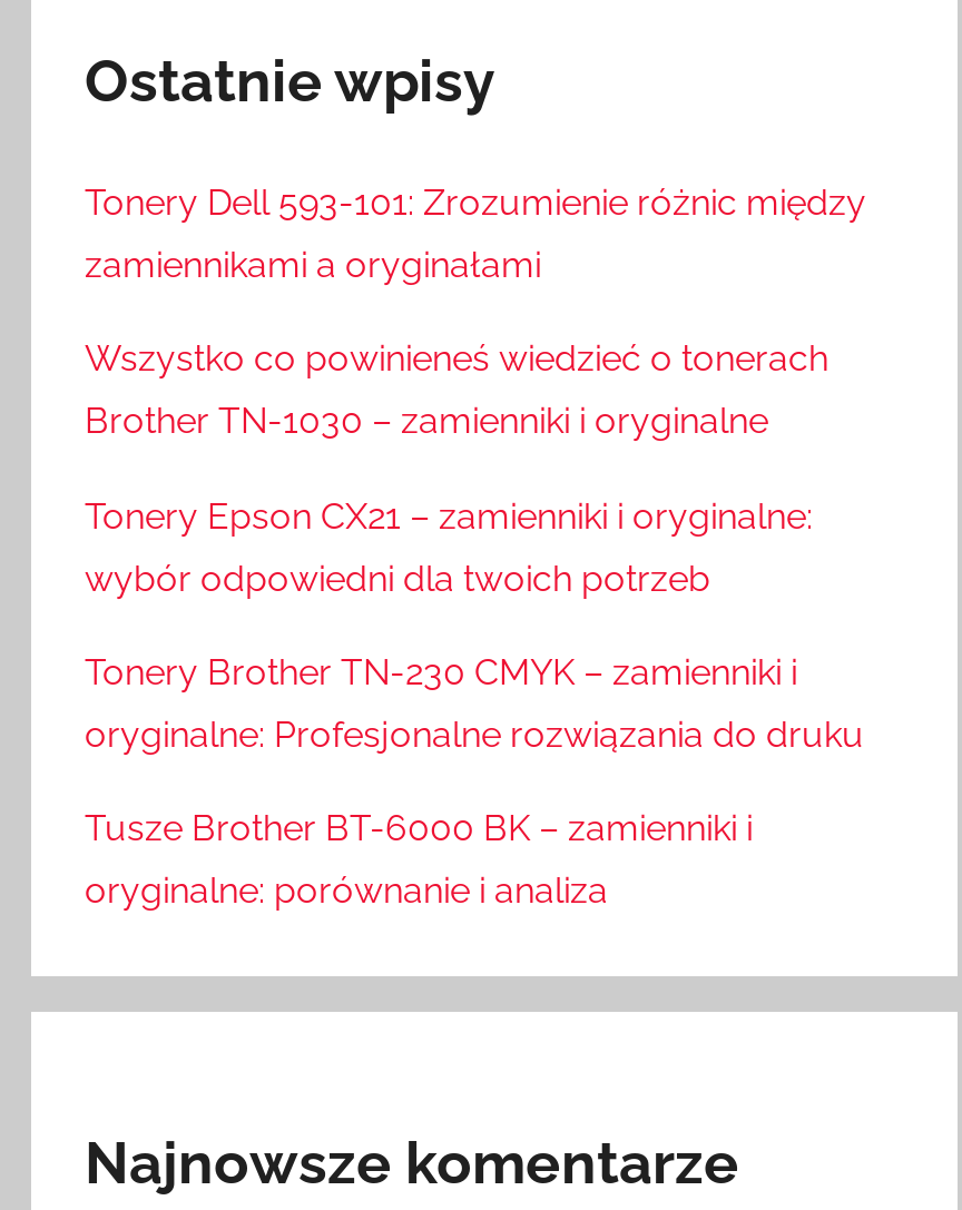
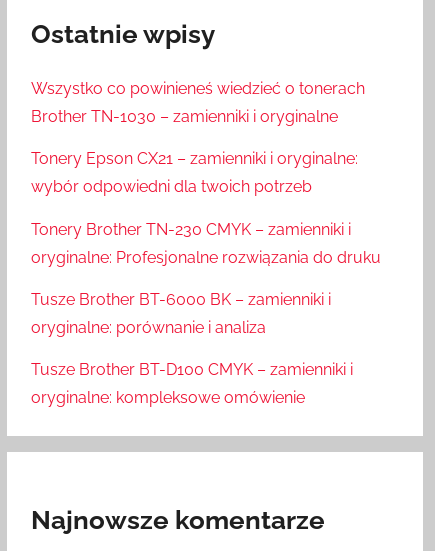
[85,181,866,286] Tonery Dell 593-101: Zrozumienie różnic między | zamiennikami a oryginałami -> none
moved [85,338,864,912] -> [31,79,381,337]: Wszystko co powinieneś wiedzieć o tonerach | Brother TN-1030 – zamienniki i oryginalne | Tonery Epson CX21 – zamienniki i oryginalne: | wybór odpowiedni dla twoich potrzeb | Tonery Brother TN-230 CMYK – zamienniki i | oryginalne: Profesjonalne rozwiązania do druku | Tusze Brother BT-6000 BK – zamienniki i | oryginalne: porównanie i analiza
none -> [31,360,353,407] Tusze Brother BT-D100 CMYK – zamienniki i | oryginalne: kompleksowe omówienie

